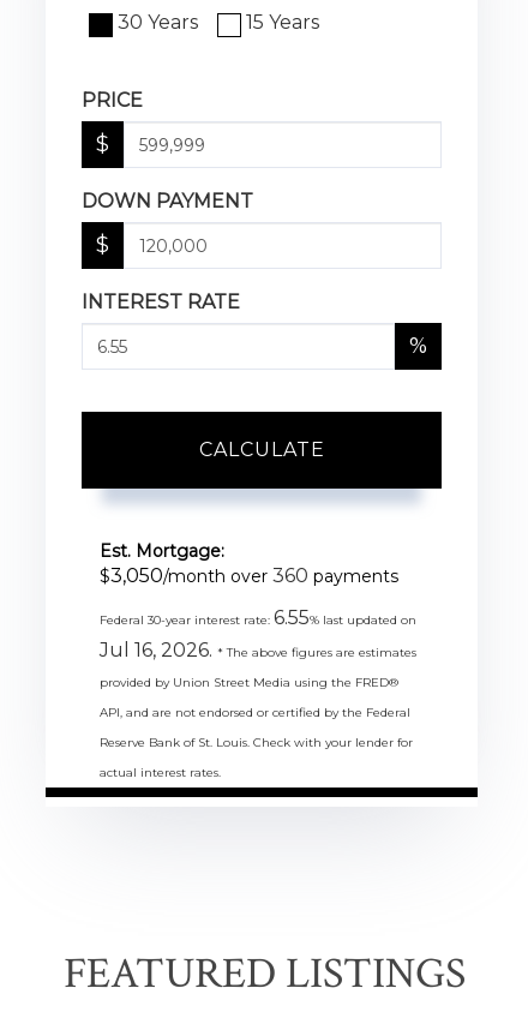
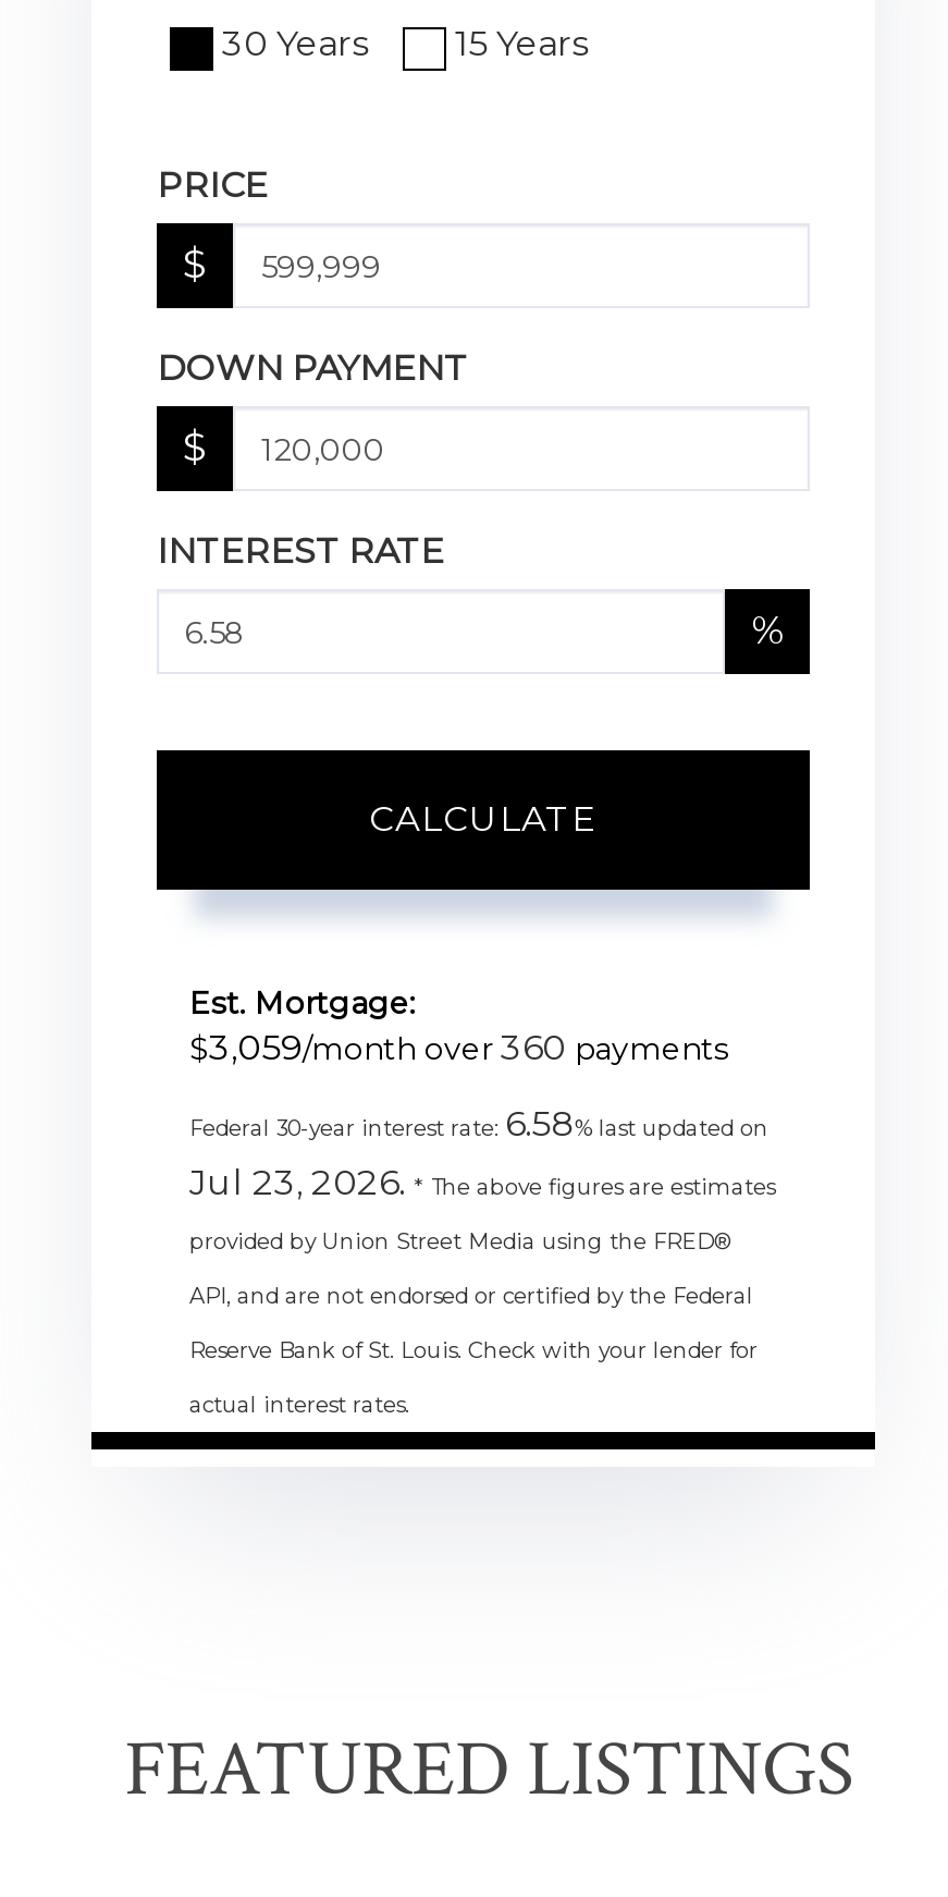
[100,565,398,587] $3,050/month over 360 payments -> [189,1028,729,1069] $3,059/month over 360 payments
[100,607,416,629] Federal 30-year interest rate: 6.55% last updated on -> [189,1104,768,1145] Federal 30-year interest rate: 6.58% last updated on
[100,639,416,662] Jul 16, 2026. * The above figures are estimates -> [189,1163,775,1204] Jul 23, 2026. * The above figures are estimates

